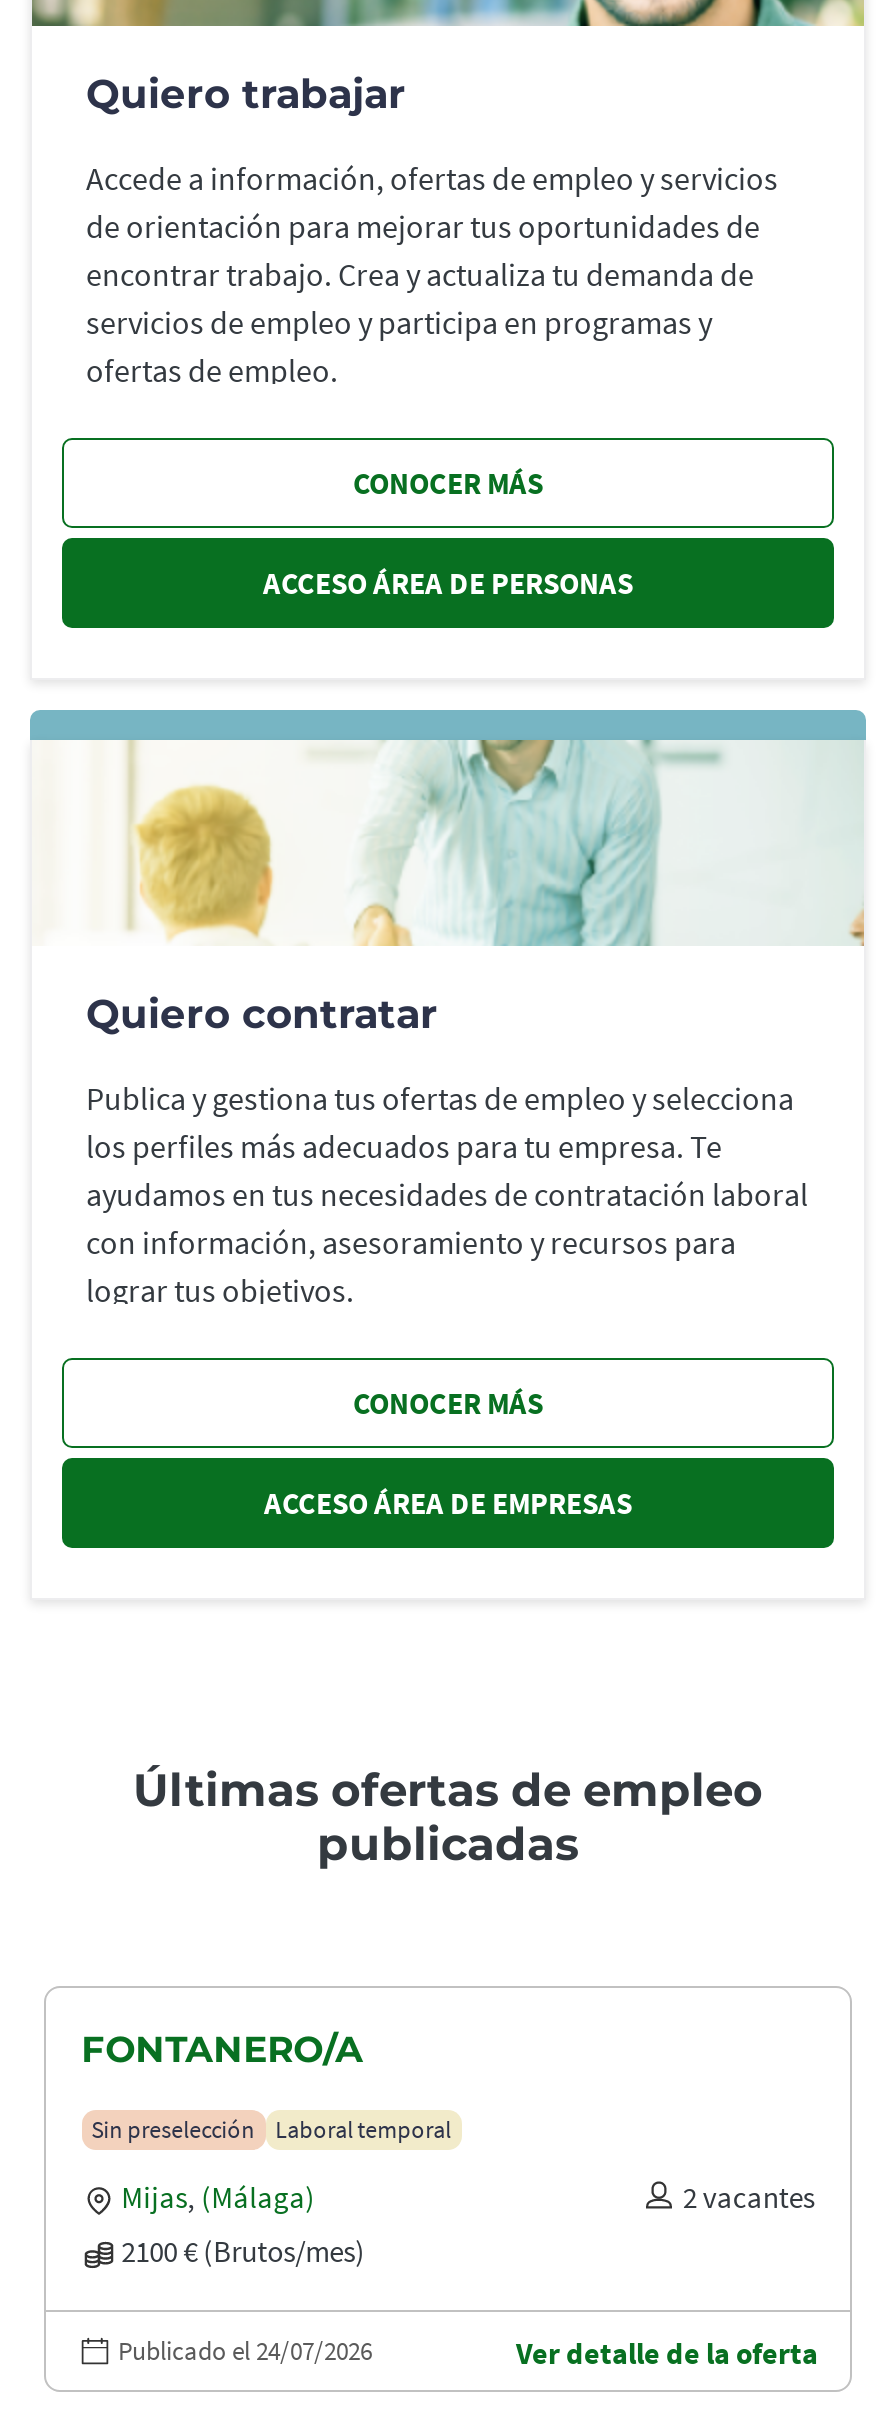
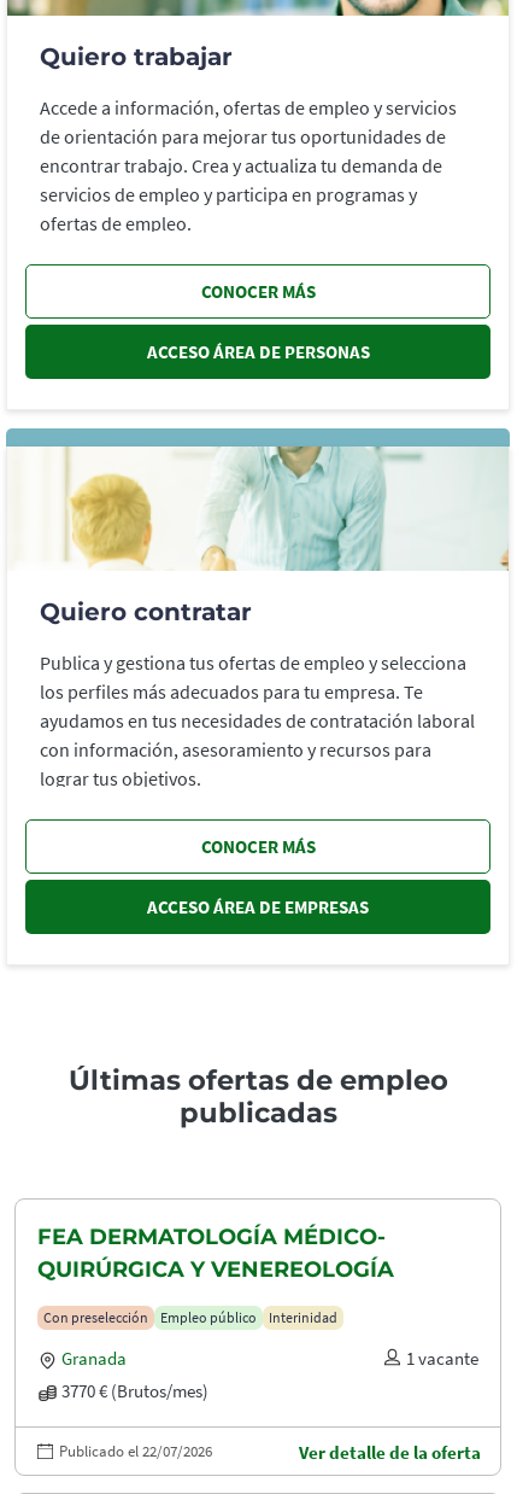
[81,2027,363,2071] FONTANERO/A -> [37,1223,394,1282] FEA DERMATOLOGÍA MÉDICO- | QUIRÚRGICA Y VENEREOLOGÍA
[91,2113,451,2143] Sin preselección | Laboral temporal -> [43,1308,337,1326] Con preselección | Empleo público | Interinidad
[121,2177,815,2269] Mijas, (Málaga) | 2 vacantes | 2100 € (Brutos/mes) -> [61,1346,479,1402] Granada | 1 vacante | 3770 € (Brutos/mes)
[118,2333,372,2367] Publicado el 24/07/2026 -> [59,1440,212,1461] Publicado el 22/07/2026

